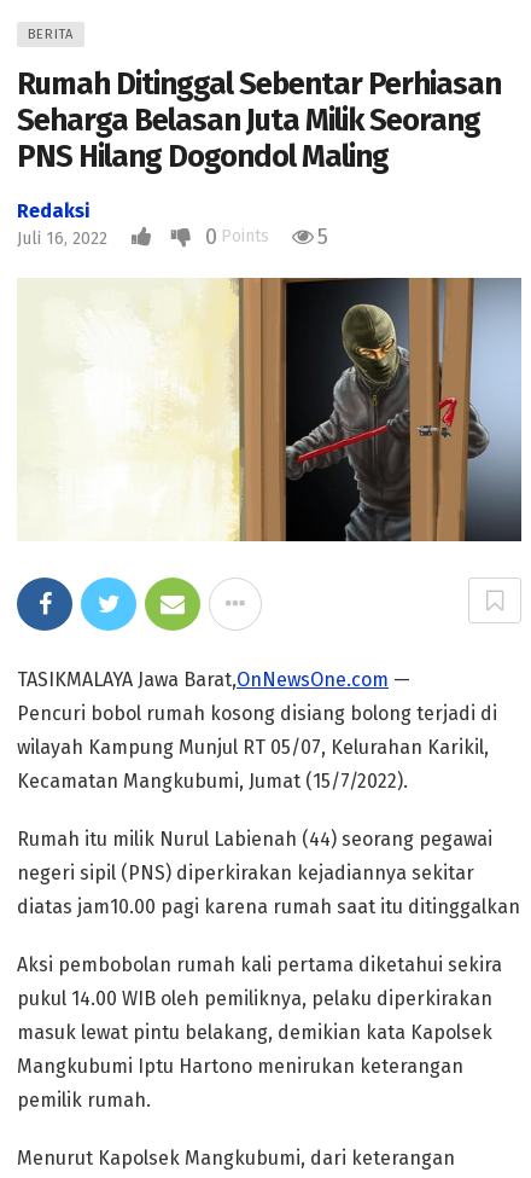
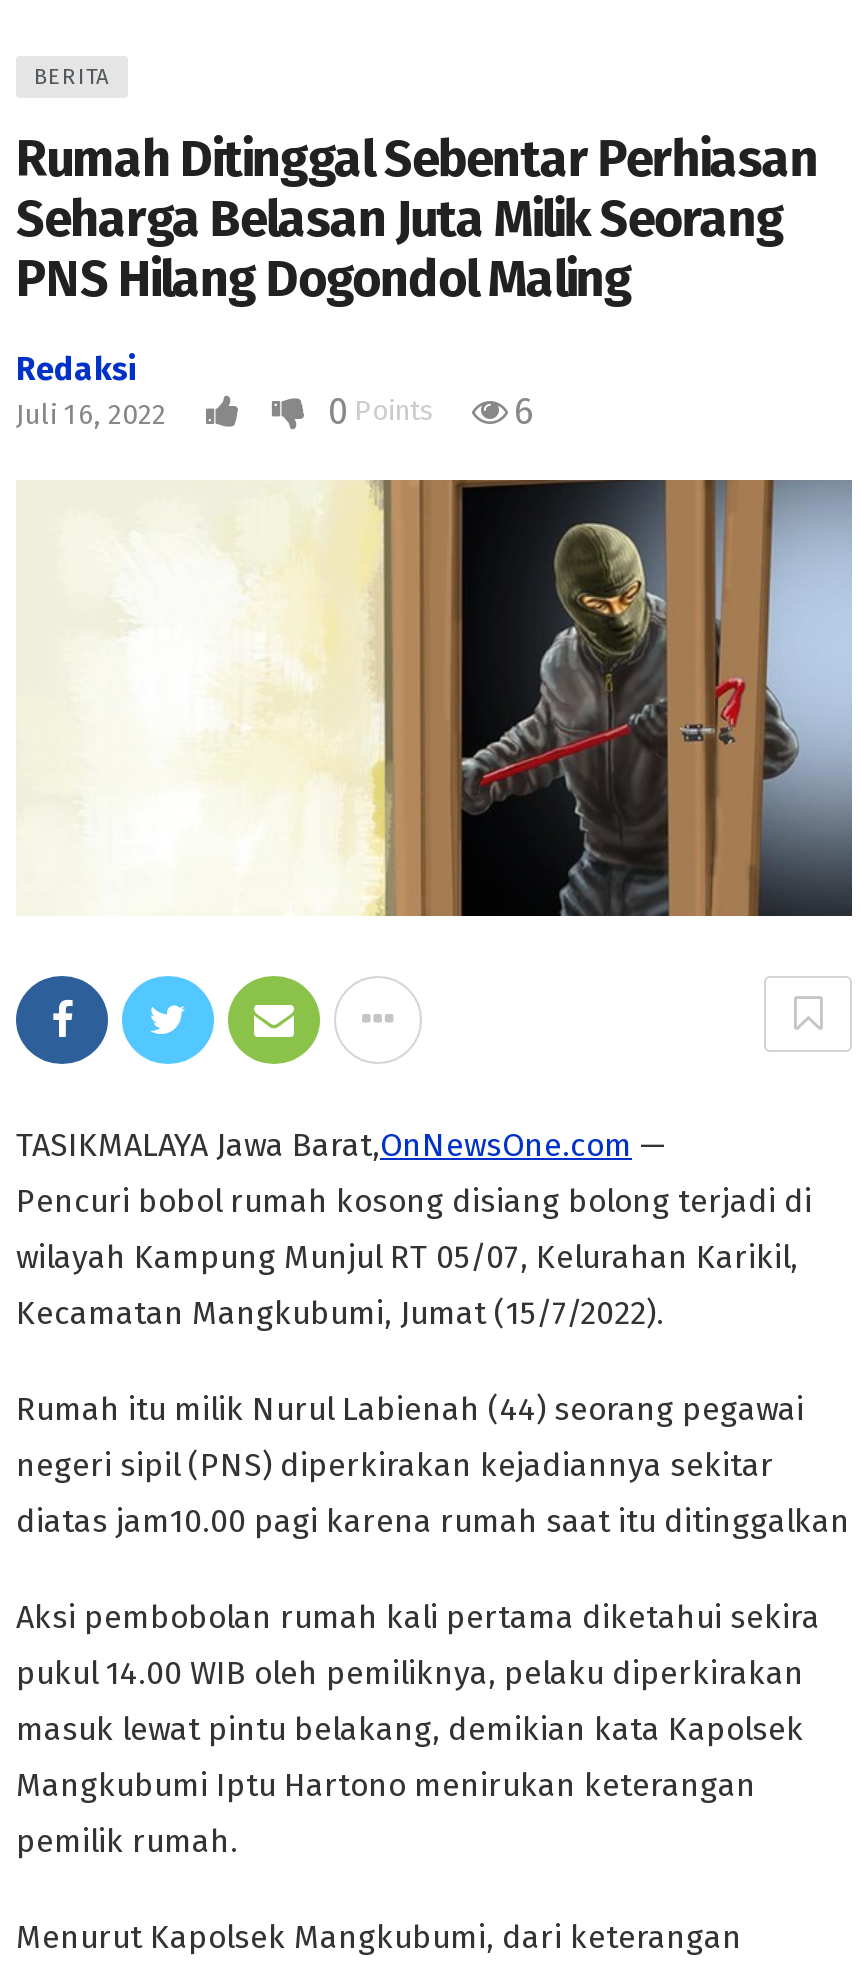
[205,224,328,250] 0 Points 5 -> [328,390,534,434] 0 Points 6

